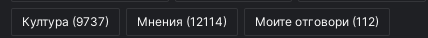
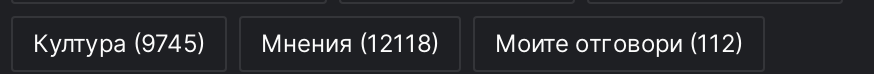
[22,14,109,29] Култура (9737) -> [33,28,205,58] Култура (9745)
[137,14,227,29] Мнения (12114) -> [261,28,439,58] Мнения (12118)

